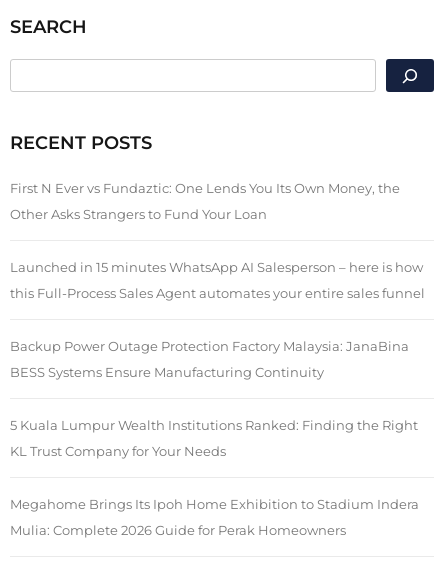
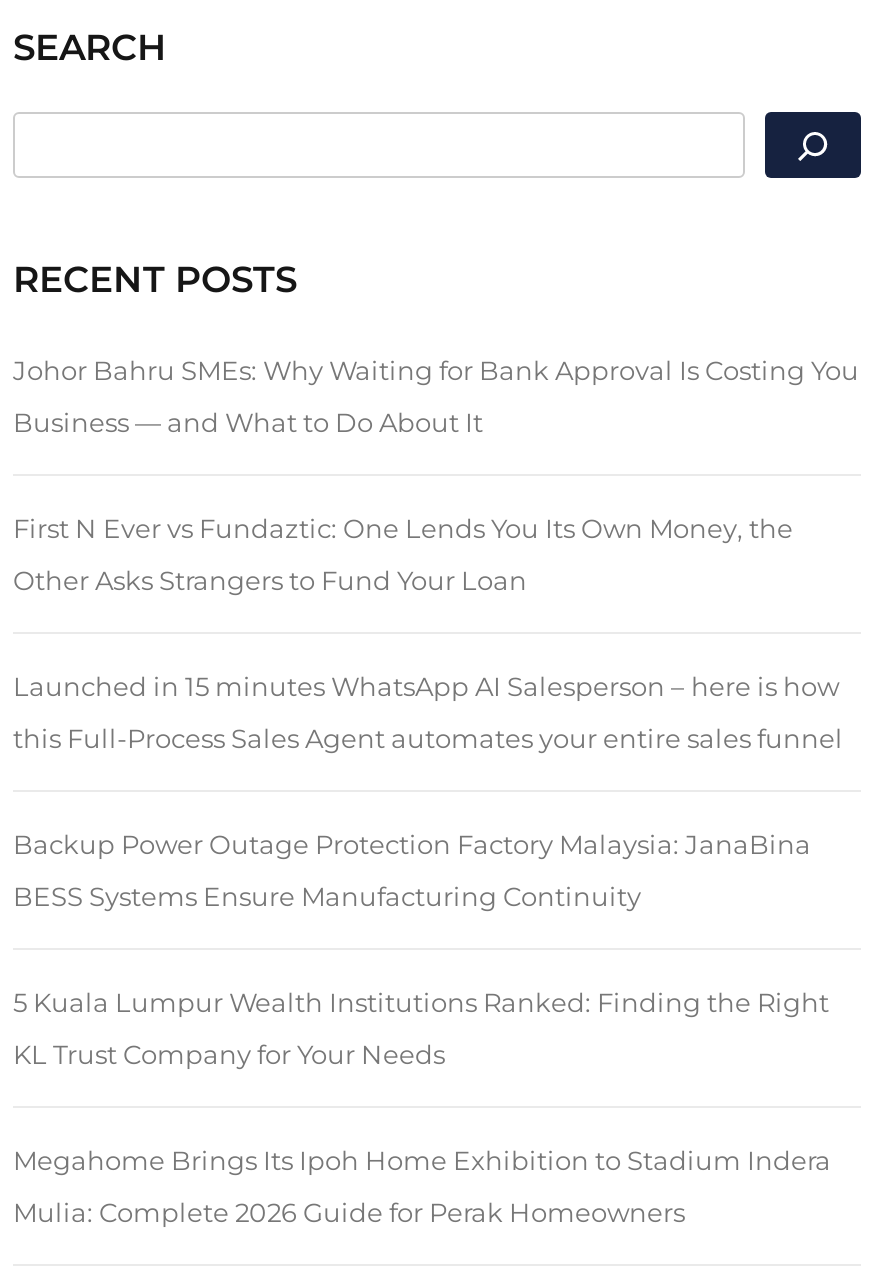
none -> [13,355,859,439] Johor Bahru SMEs: Why Waiting for Bank Approval Is Costing You | Business — and What to Do About It

